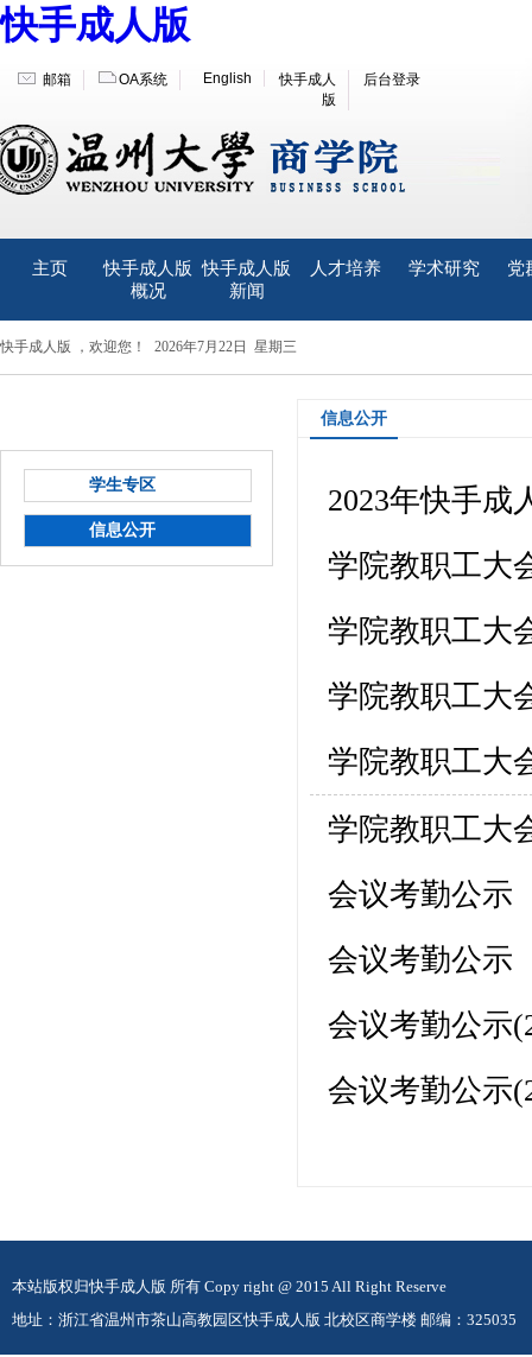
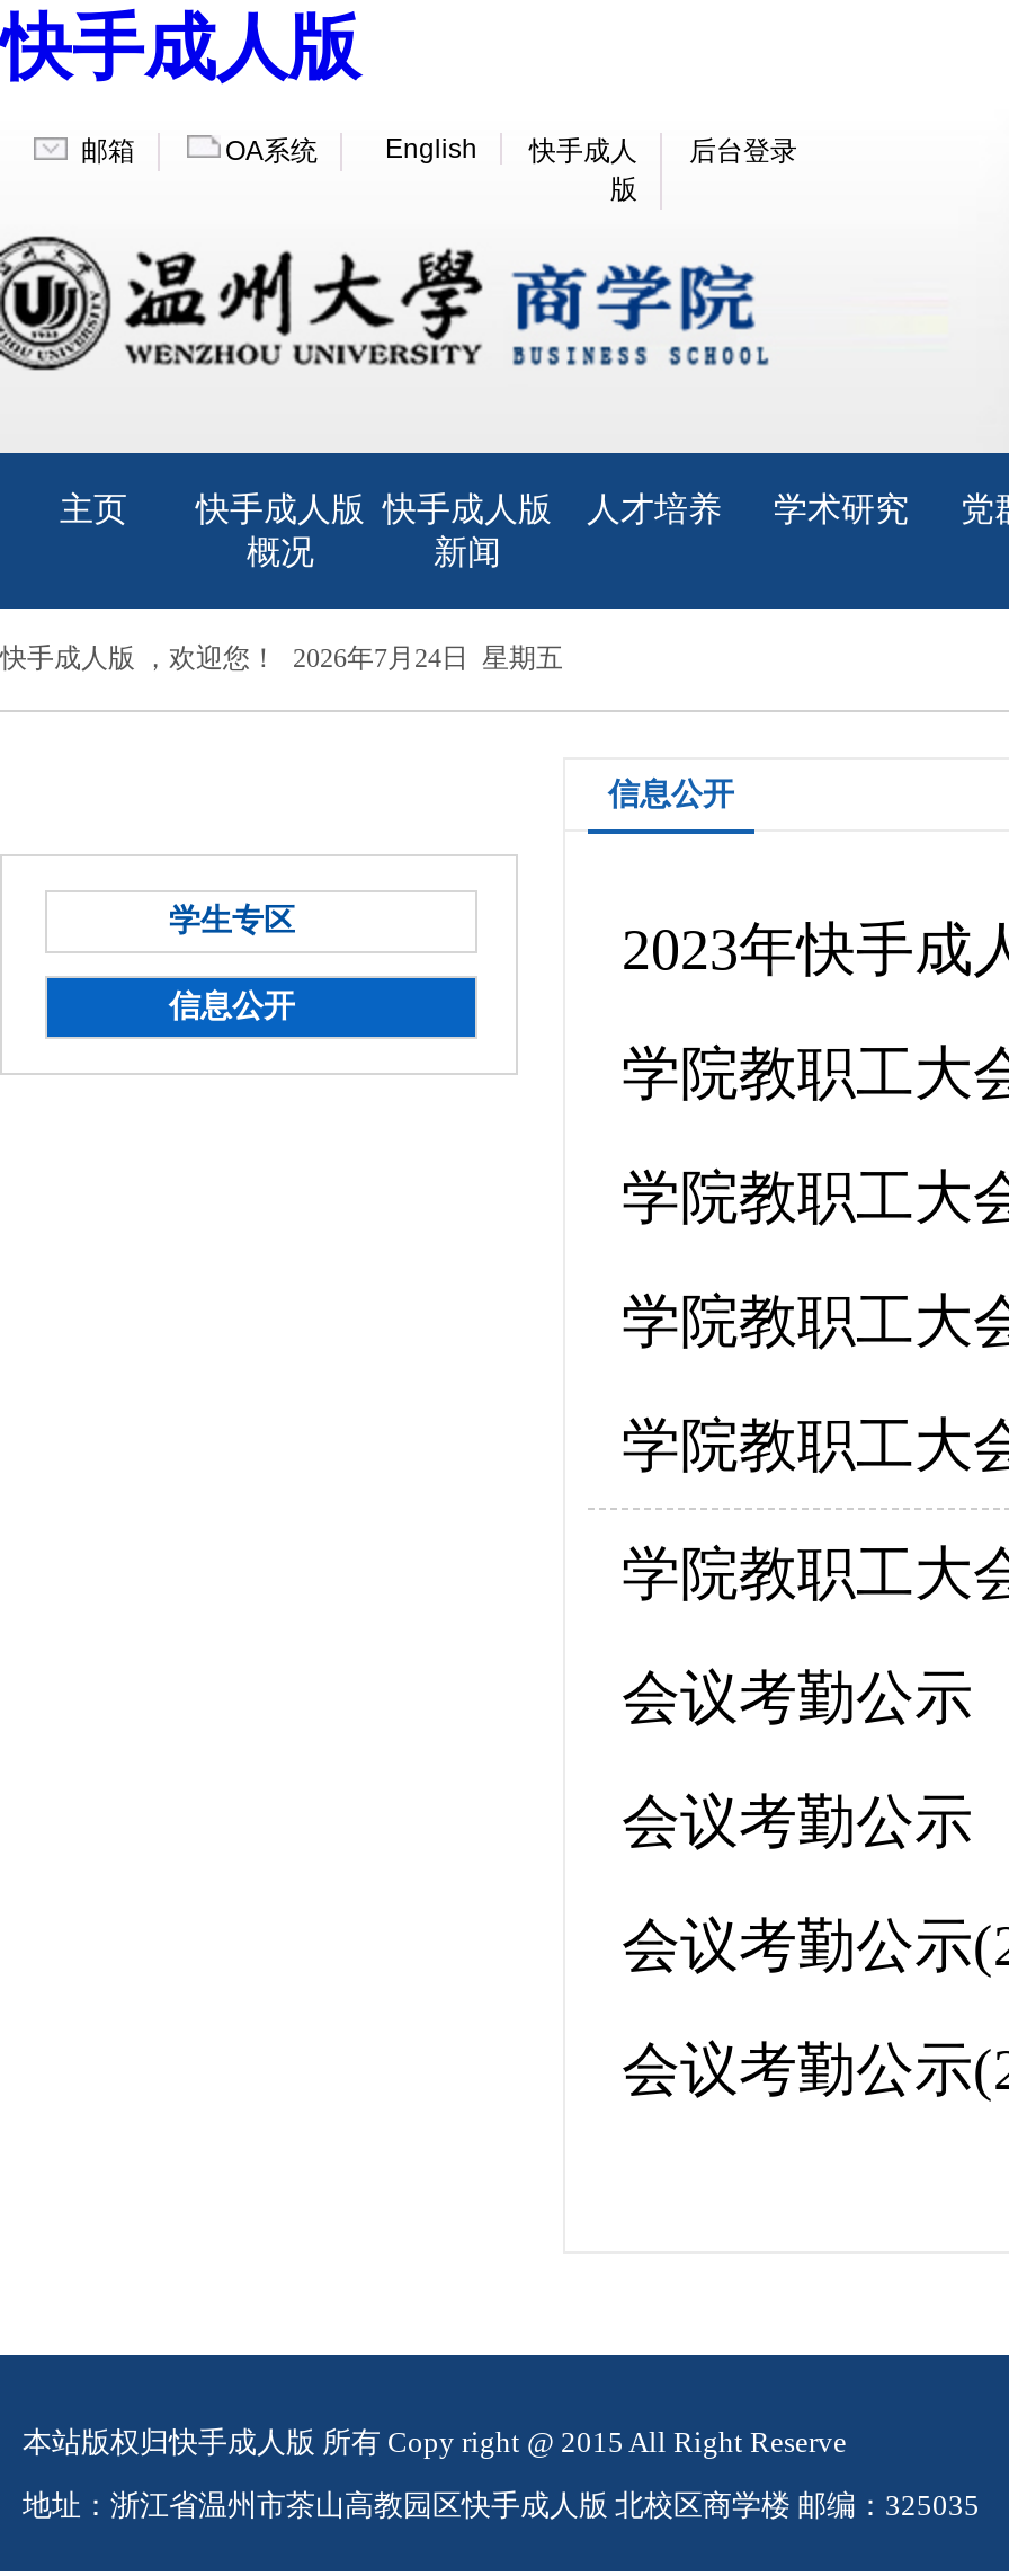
[0,338,297,355] 快手成人版 ，欢迎您！ 2026年7月22日 星期三 -> [0,642,563,674] 快手成人版 ，欢迎您！ 2026年7月24日 星期五

